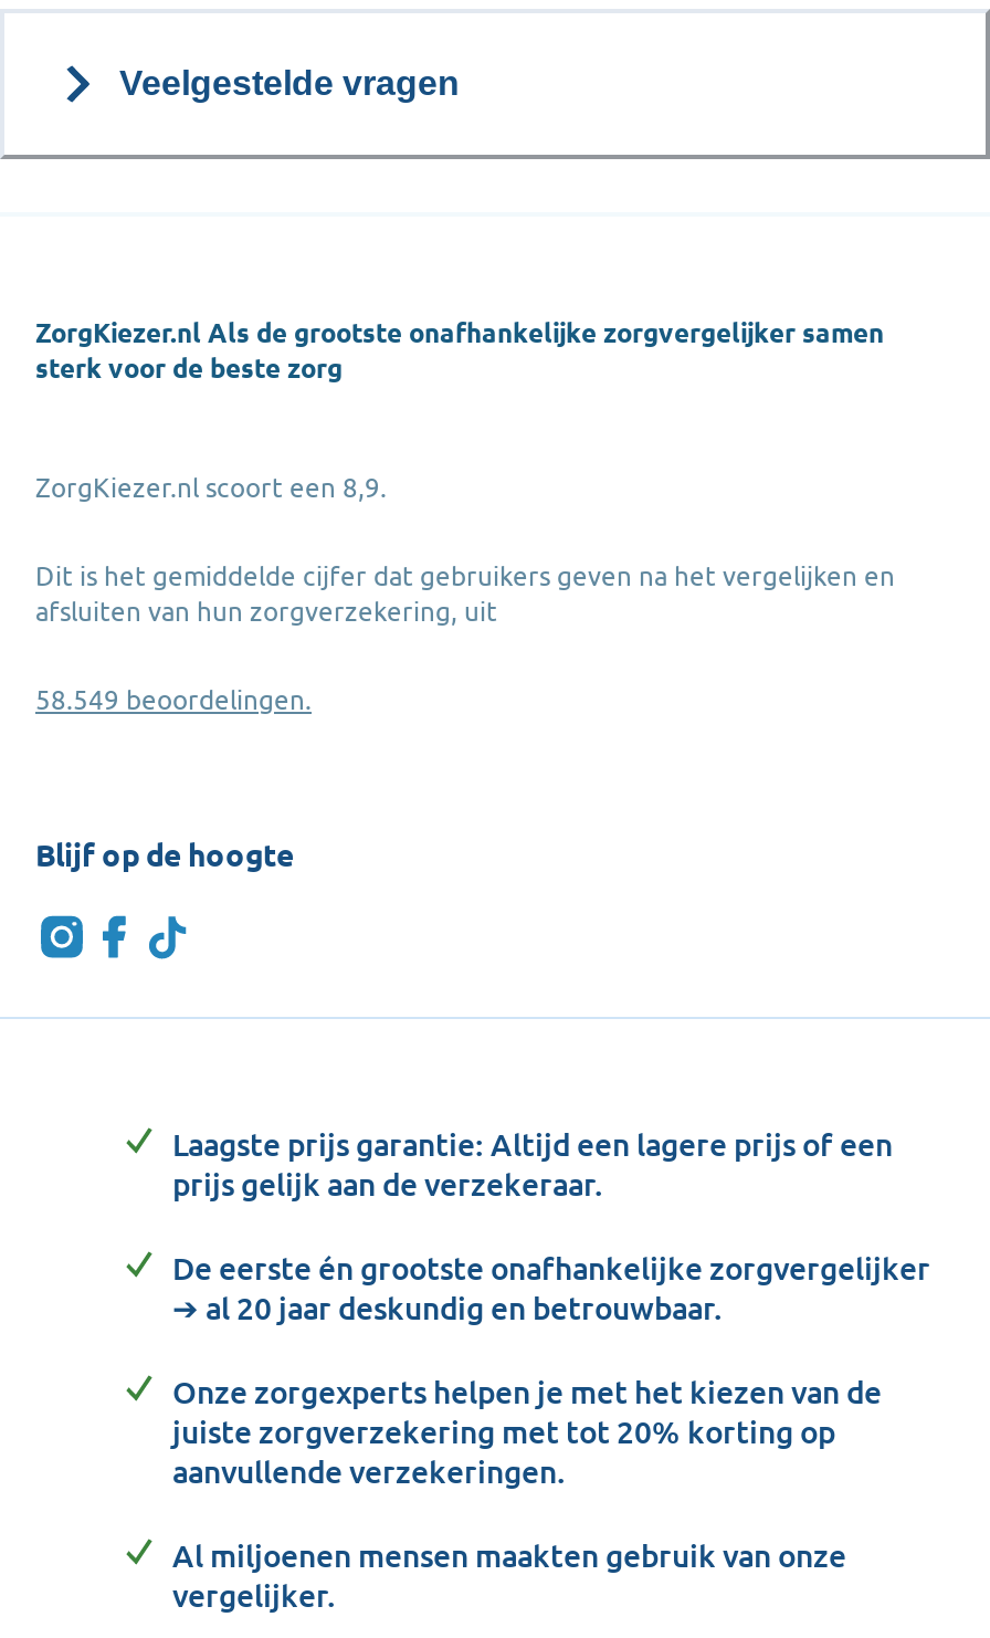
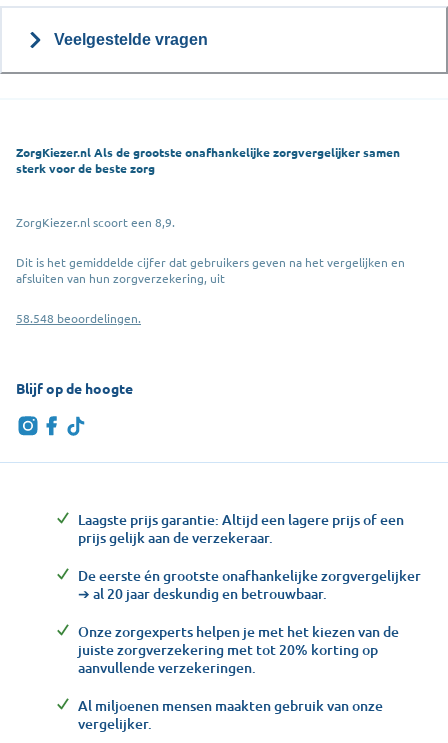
[35,682,312,717] 58.549 beoordelingen. -> [16,310,141,326] 58.548 beoordelingen.

